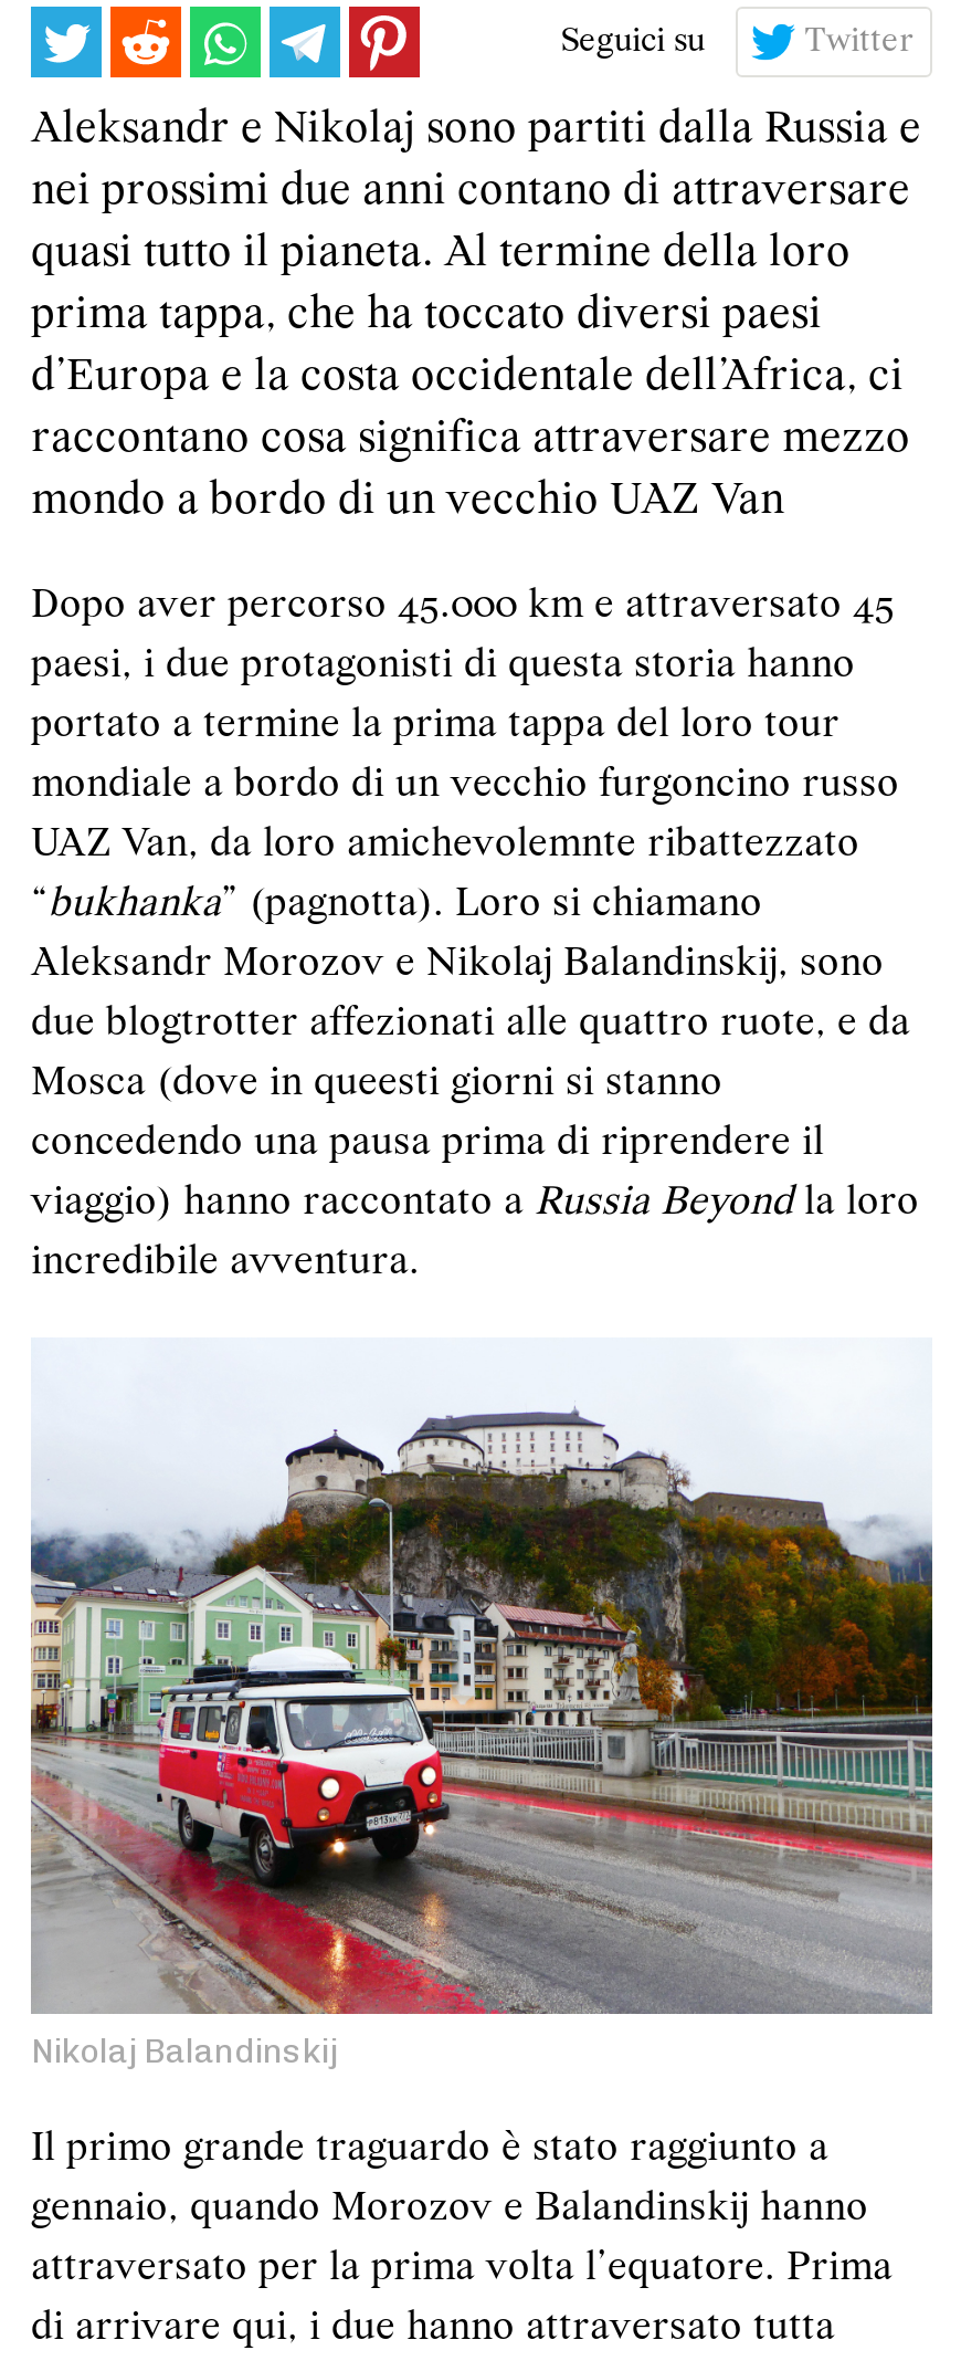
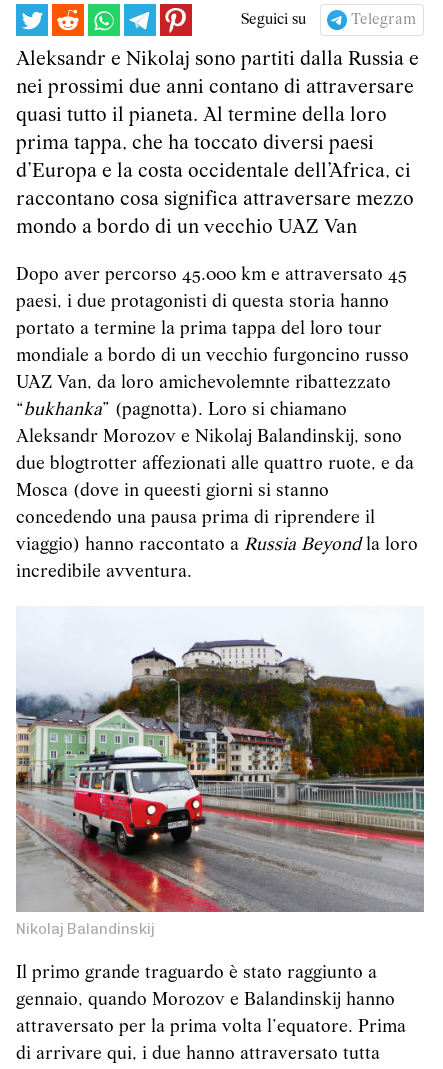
[804,25,915,61] Twitter -> [351,12,416,28] Telegram

